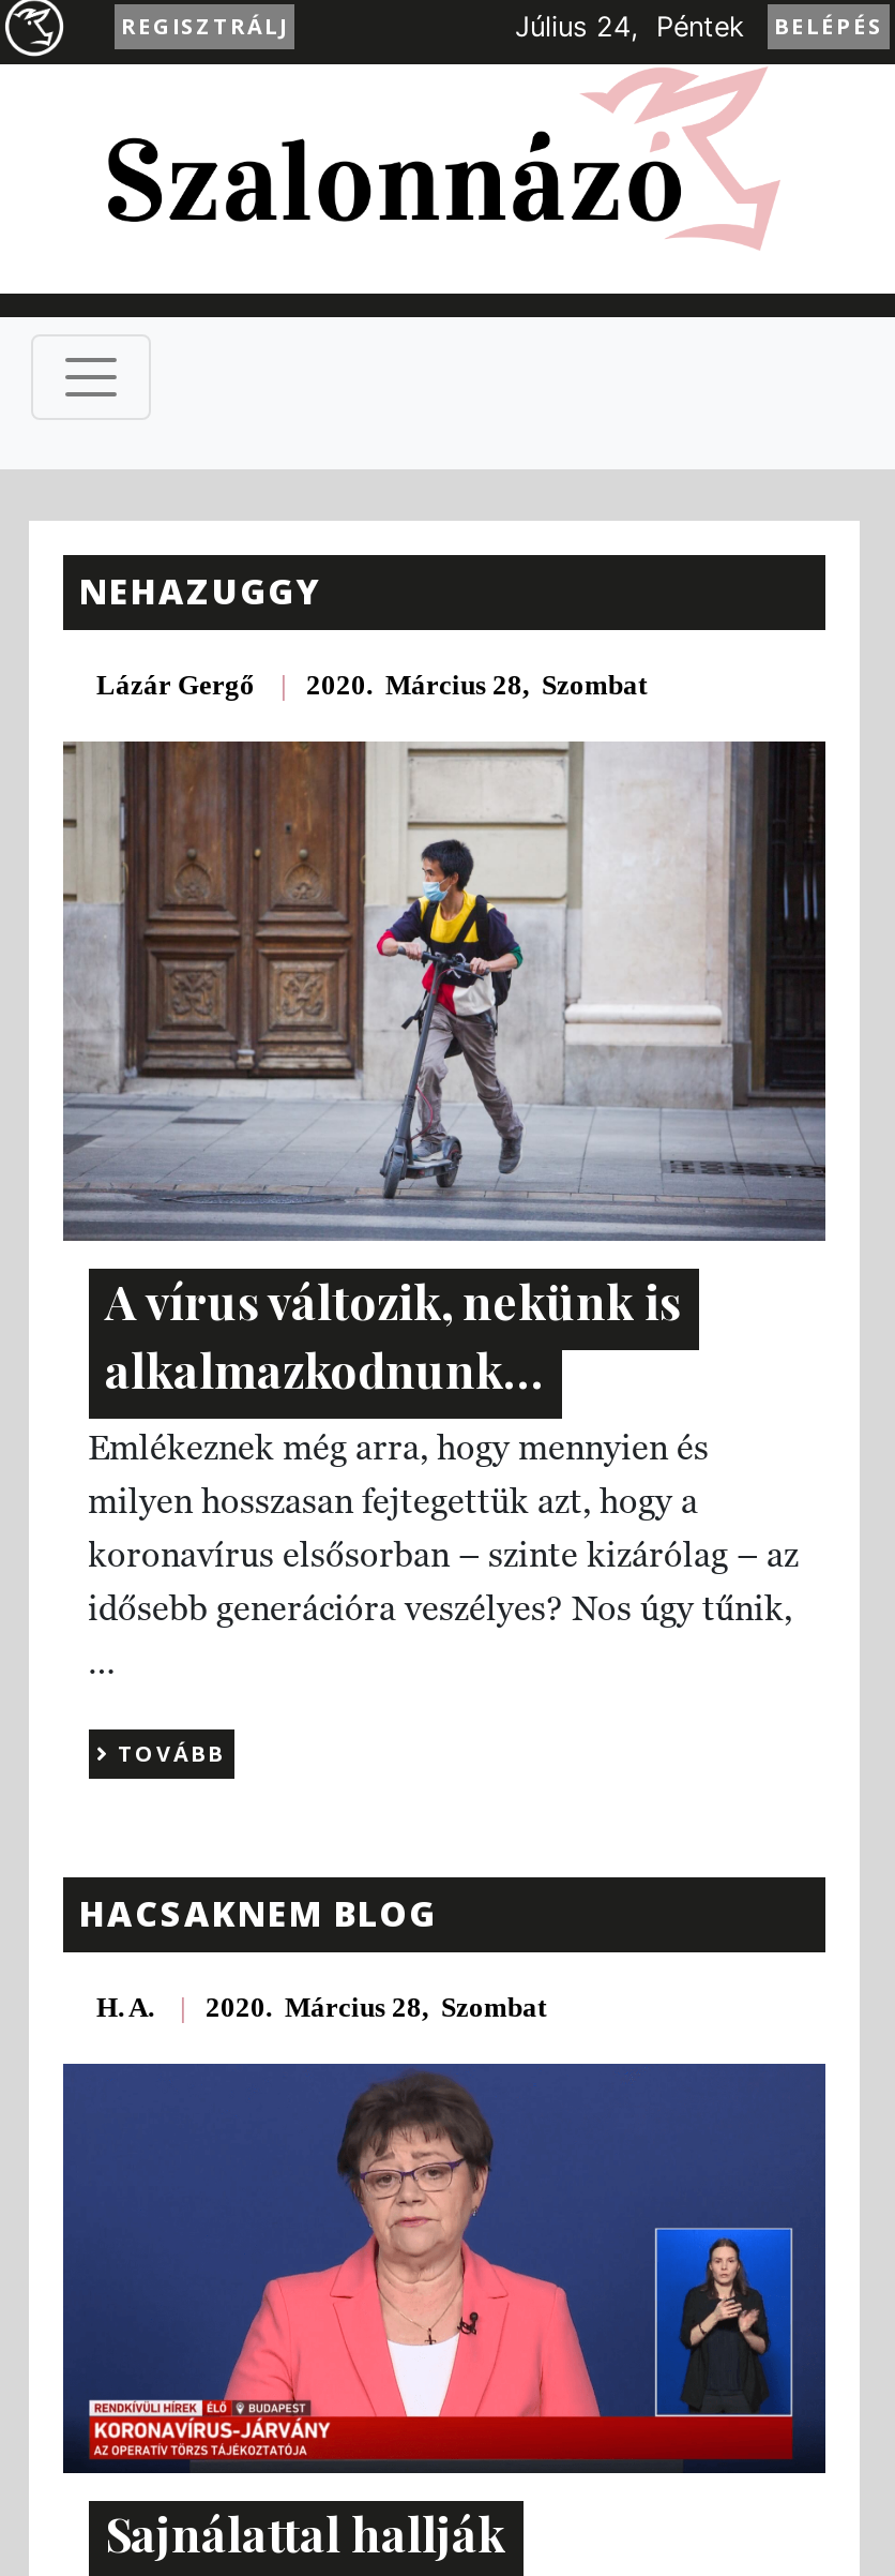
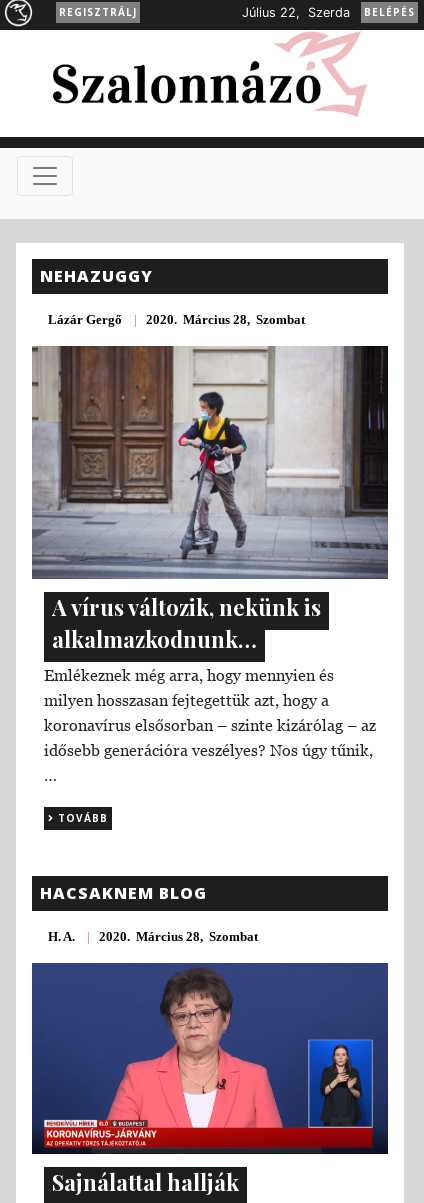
[498,10,744,42] Július 24, Péntek -> [234,5,350,20] Július 22, Szerda

